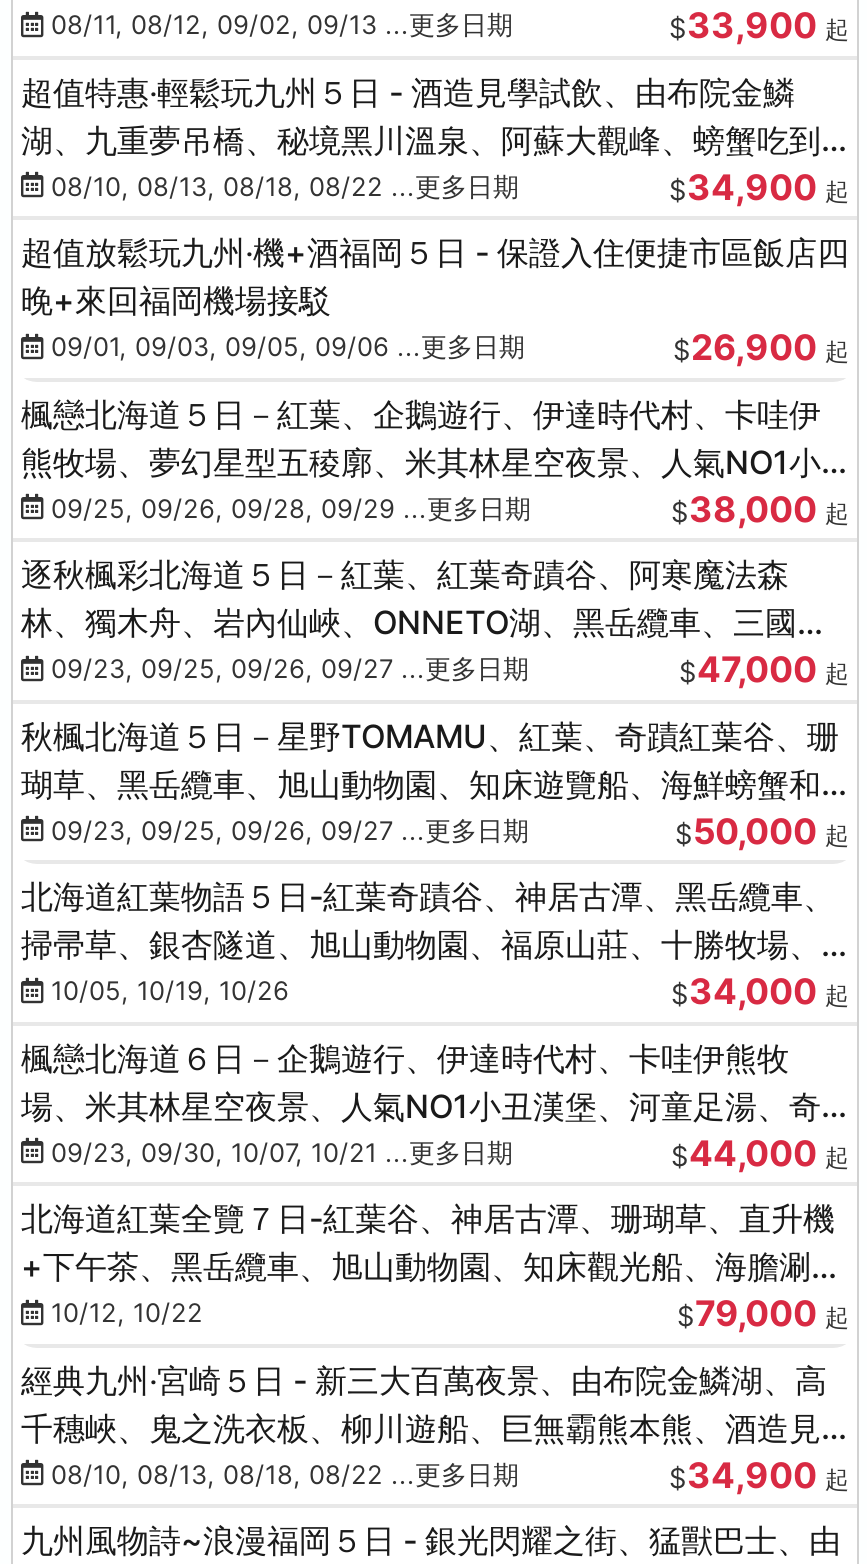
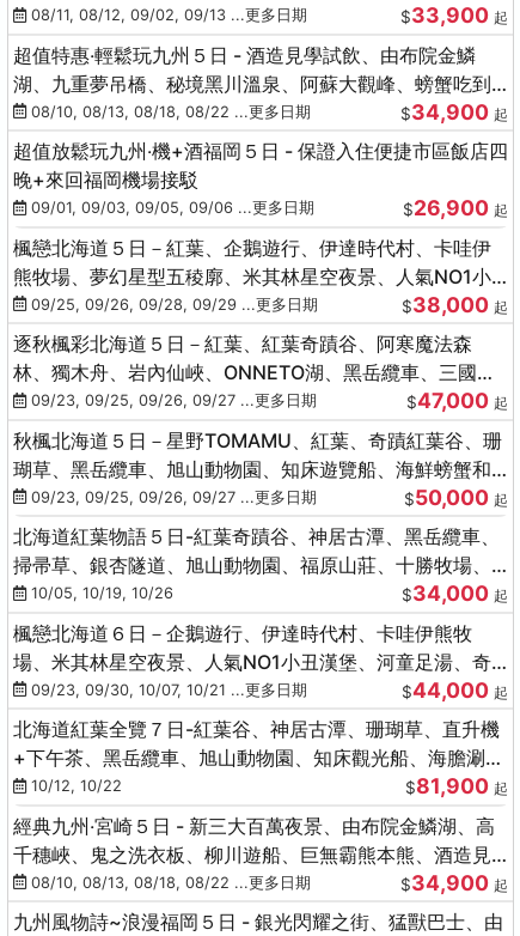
[677,1292,849,1334] $79,000 起 -> [405,773,508,798] $81,900 起

